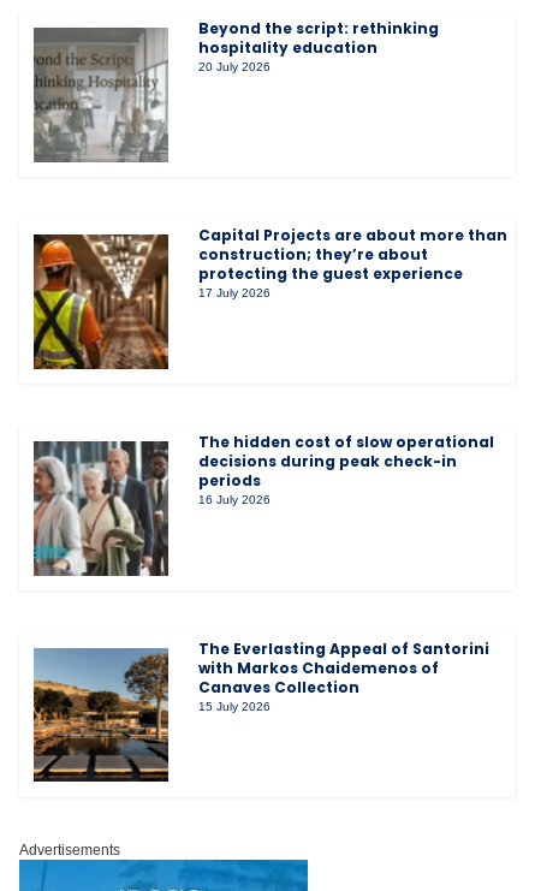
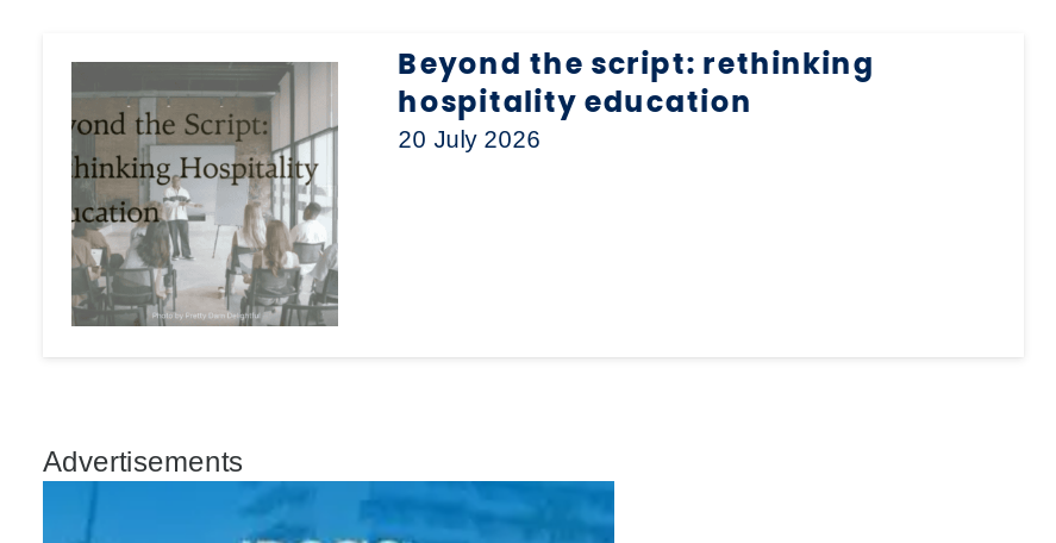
[32,225,508,370] [image] | Capital Projects are about more than | construction; they’re about | protecting the guest experience | 17 July 2026 -> none
[32,432,494,577] [image] | The hidden cost of slow operational | decisions during peak check-in | periods | 16 July 2026 -> none
[32,638,490,782] [image] | The Everlasting Appeal of Santorini | with Markos Chaidemenos of | Canaves Collection | 15 July 2026 -> none

